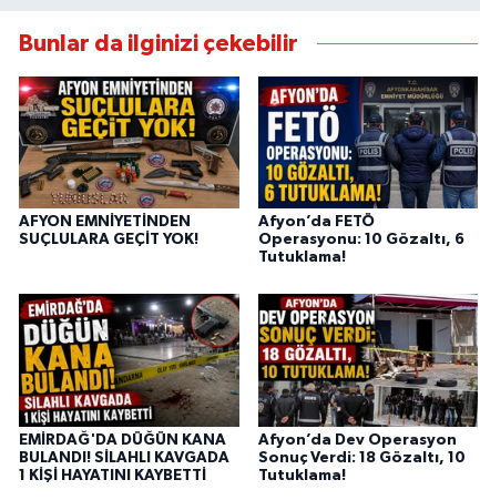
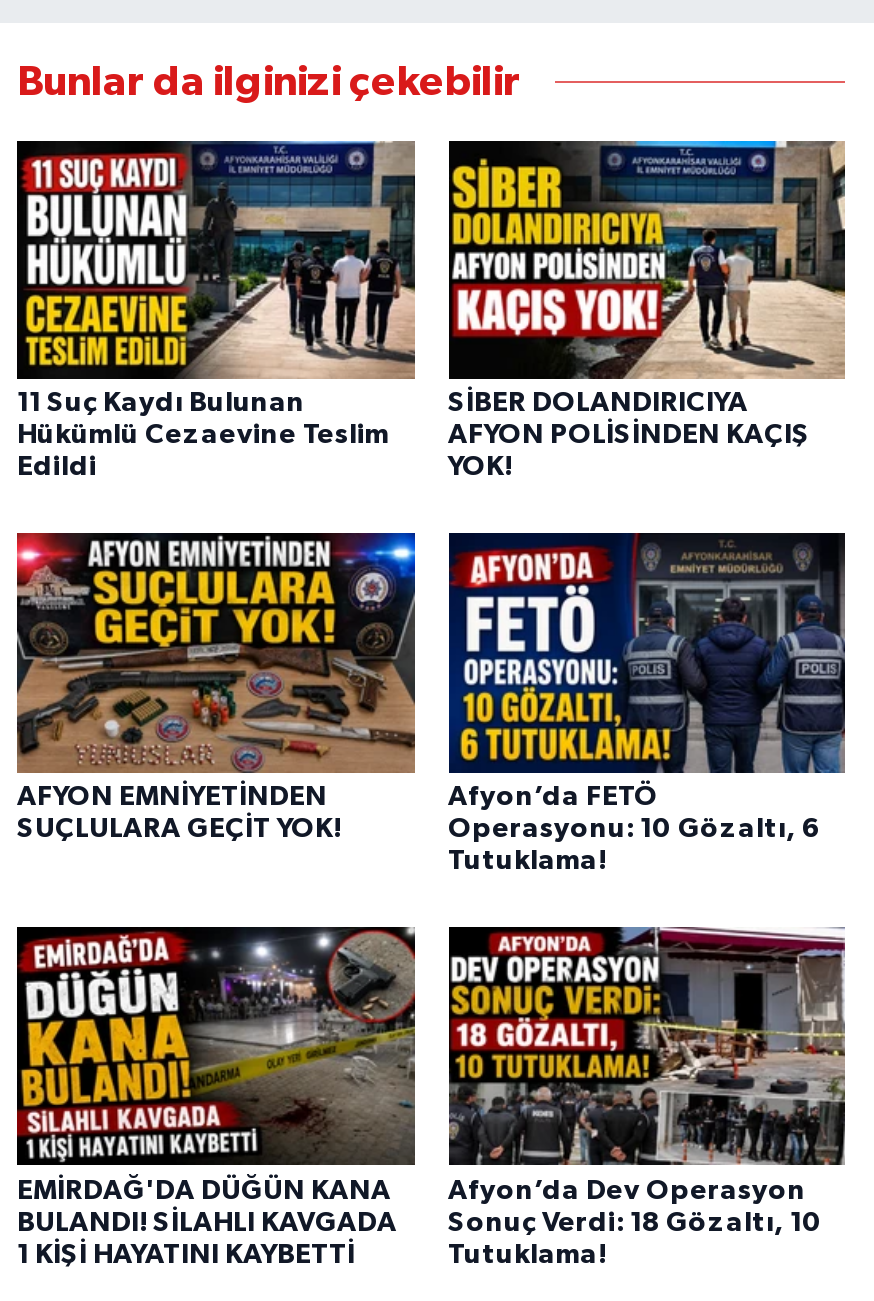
none -> [15,139,417,481] [image] | 11 Suç Kaydı Bulunan | Hükümlü Cezaevine Teslim | Edildi
none -> [448,139,847,481] [image] | SİBER DOLANDIRICIYA | AFYON POLİSİNDEN KAÇIŞ | YOK!

